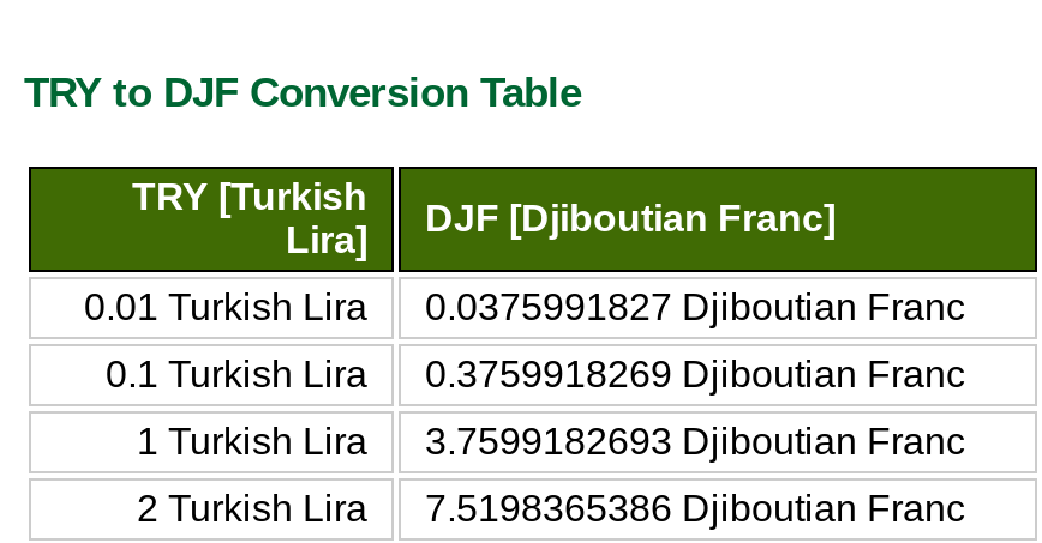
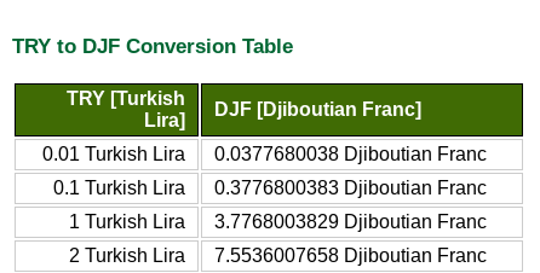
[425,286,965,327] 0.0375991827 Djiboutian Franc -> [214,143,487,164] 0.0377680038 Djiboutian Franc
[425,353,965,394] 0.3759918269 Djiboutian Franc -> [214,177,487,198] 0.3776800383 Djiboutian Franc
[425,420,965,461] 3.7599182693 Djiboutian Franc -> [214,211,487,232] 3.7768003829 Djiboutian Franc
[425,487,965,528] 7.5198365386 Djiboutian Franc -> [214,245,487,265] 7.5536007658 Djiboutian Franc

